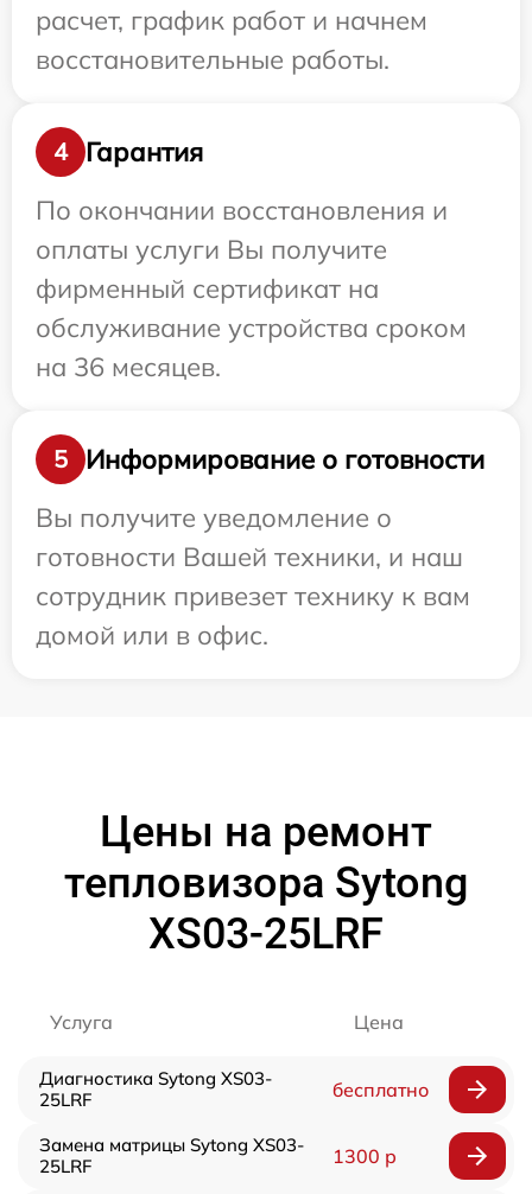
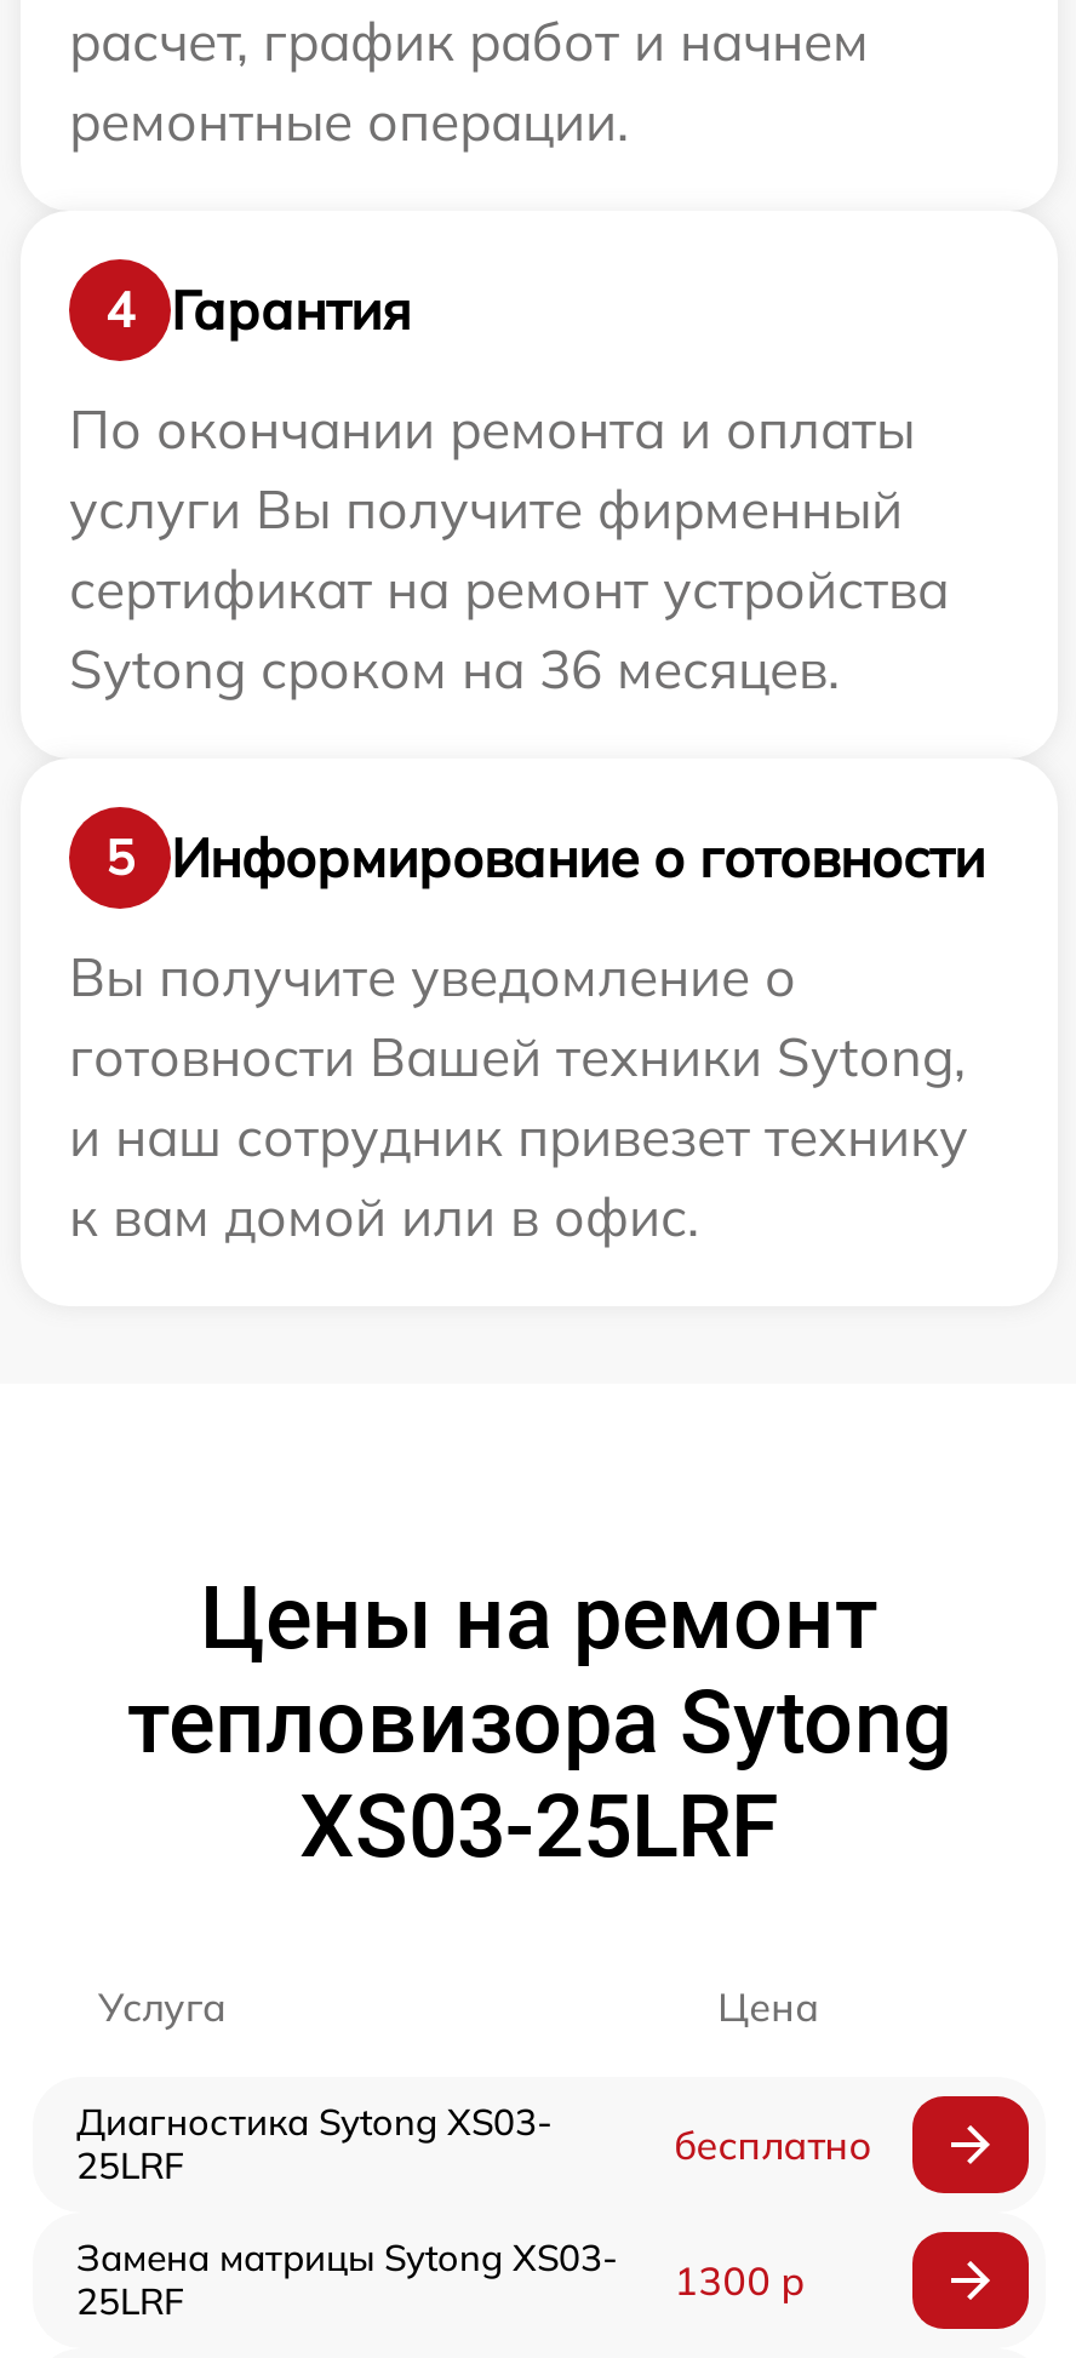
[36,43,389,76] восстановительные работы. -> [69,88,629,156] ремонтные операции.
[36,194,467,384] По окончании восстановления и | оплаты услуги Вы получите | фирменный сертификат на | обслуживание устройства сроком | на 36 месяцев. -> [69,396,949,704] По окончании ремонта и оплаты | услуги Вы получите фирменный | сертификат на ремонт устройства | Sytong сроком на 36 месяцев.
[36,540,470,652] готовности Вашей техники, и наш | сотрудник привезет технику к вам | домой или в офис. -> [69,1023,968,1251] готовности Вашей техники Sytong, | и наш сотрудник привезет технику | к вам домой или в офис.

